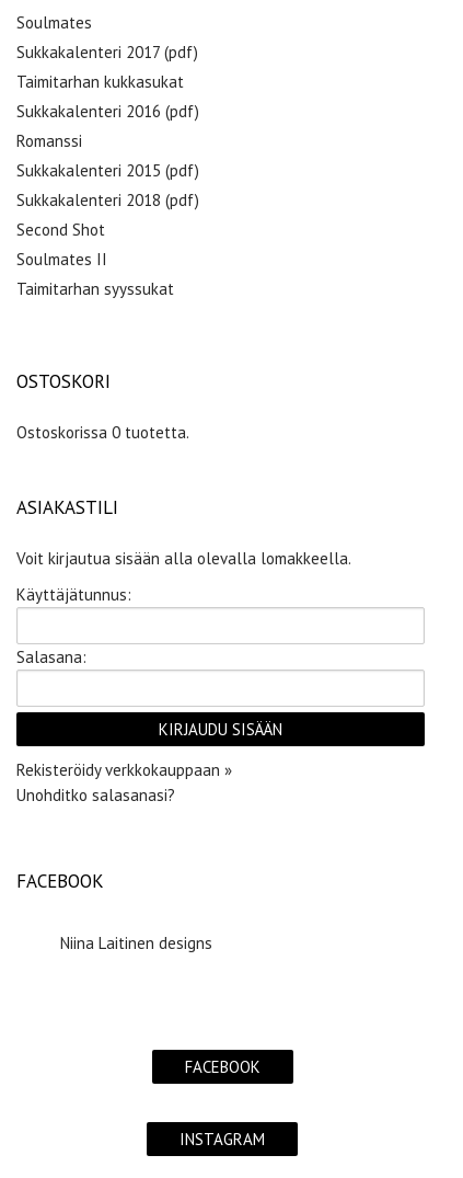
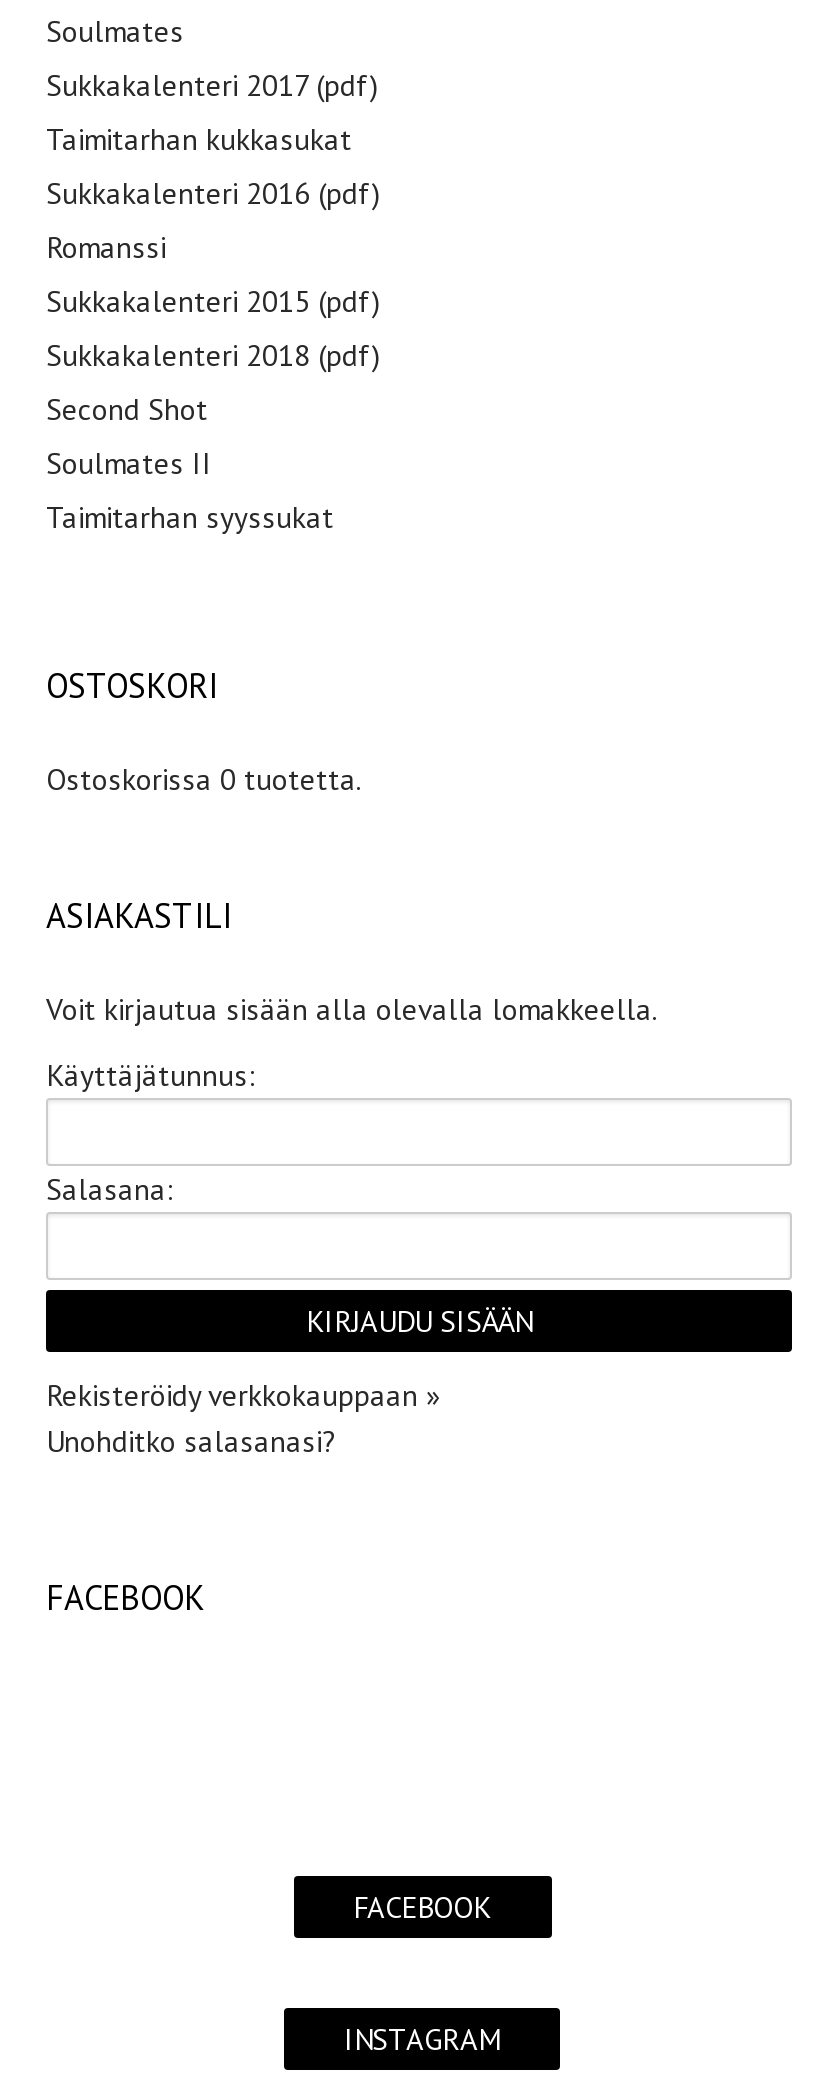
[60,933,212,954] Niina Laitinen designs -> none

